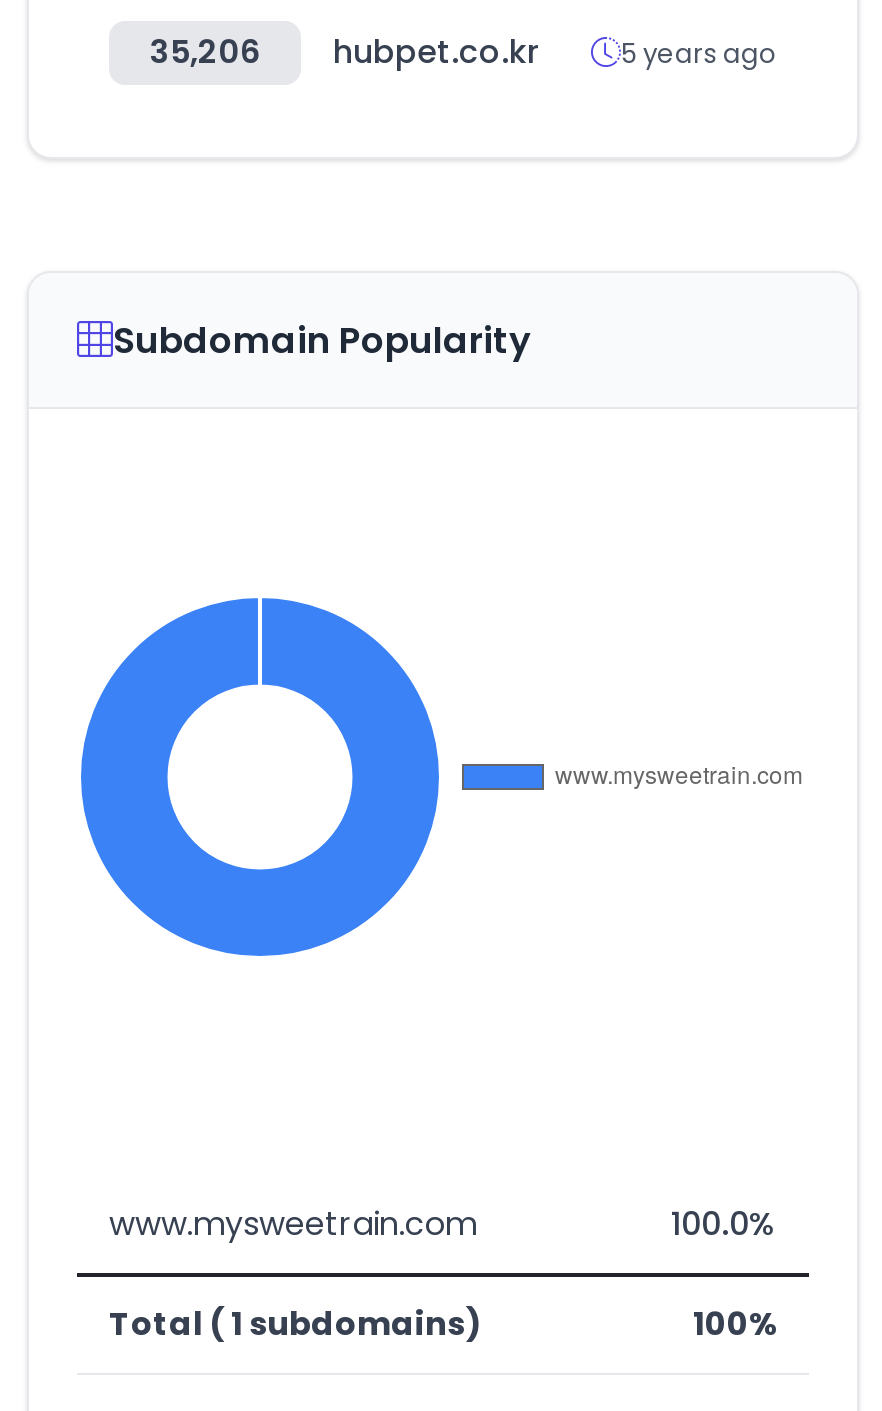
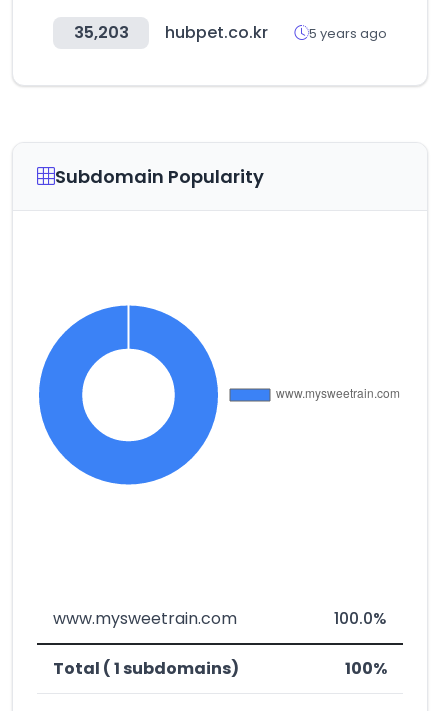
[150,29,539,75] 35,206 hubpet.co.kr -> [73,21,268,44] 35,203 hubpet.co.kr

